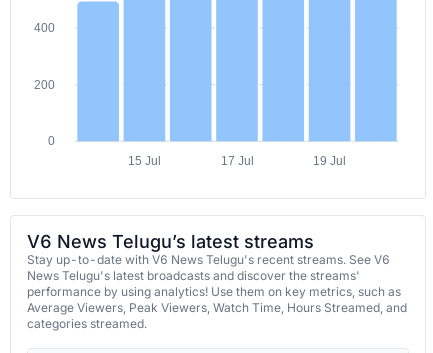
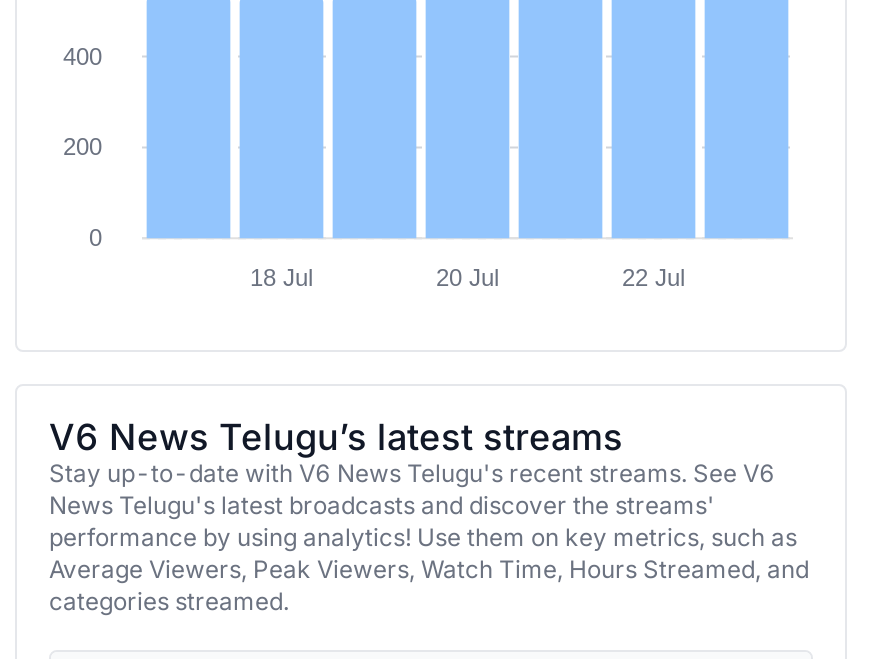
[128,154,161,168] 15 Jul -> [250,263,313,290] 18 Jul
[220,154,253,168] 17 Jul -> [436,263,499,290] 20 Jul
[313,154,346,168] 19 Jul -> [622,263,685,290] 22 Jul

